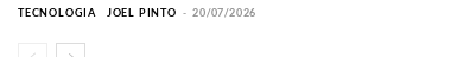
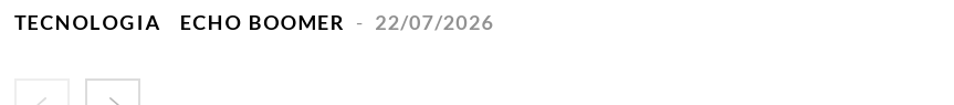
[18,6,257,19] TECNOLOGIA JOEL PINTO - 20/07/2026 -> [14,10,494,35] TECNOLOGIA ECHO BOOMER - 22/07/2026

